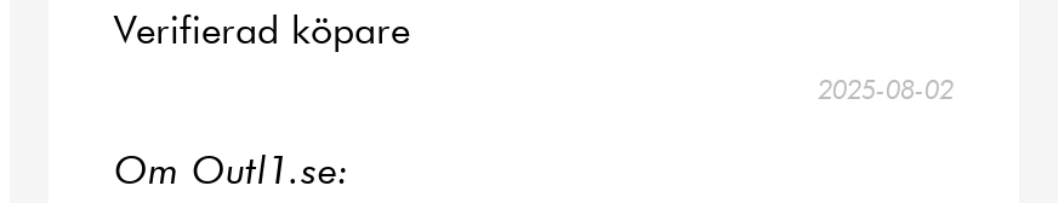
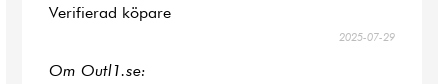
[818,73,954,107] 2025-08-02 -> [339,30,395,44] 2025-07-29

